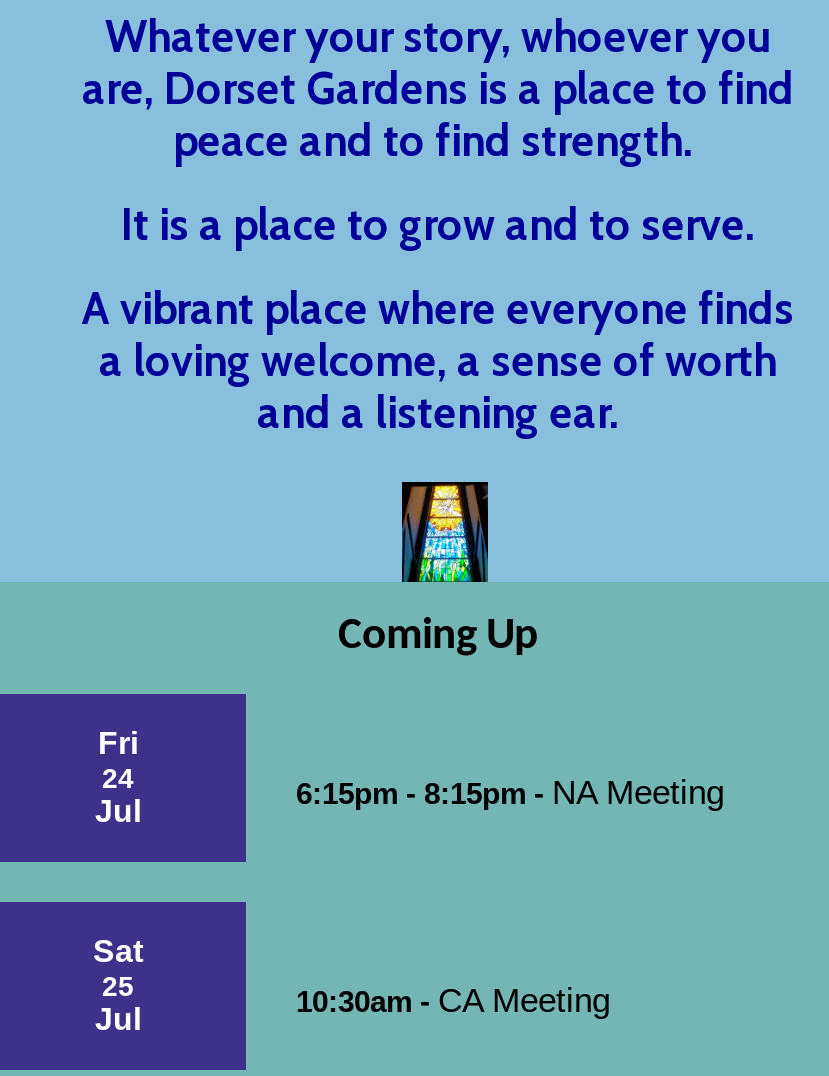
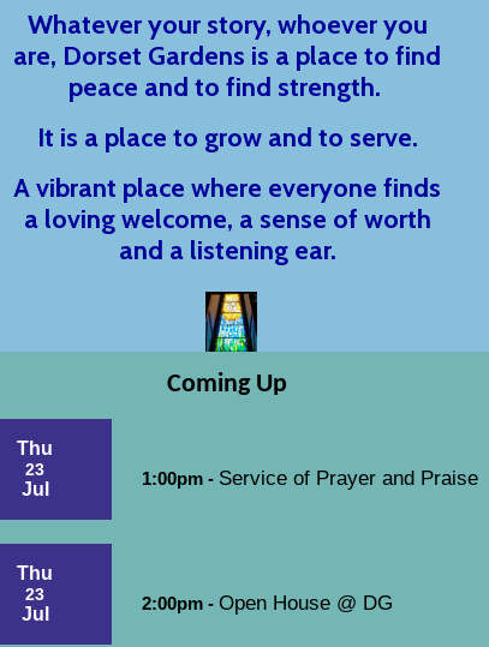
[98,726,138,794] Fri | 24 -> [17,438,53,479] Thu | 23
[296,774,724,812] 6:15pm - 8:15pm - NA Meeting -> [142,467,478,490] 1:00pm - Service of Prayer and Praise
[93,934,143,1002] Sat | 25 -> [17,563,53,604] Thu | 23
[296,982,610,1020] 10:30am - CA Meeting -> [142,592,393,615] 2:00pm - Open House @ DG

